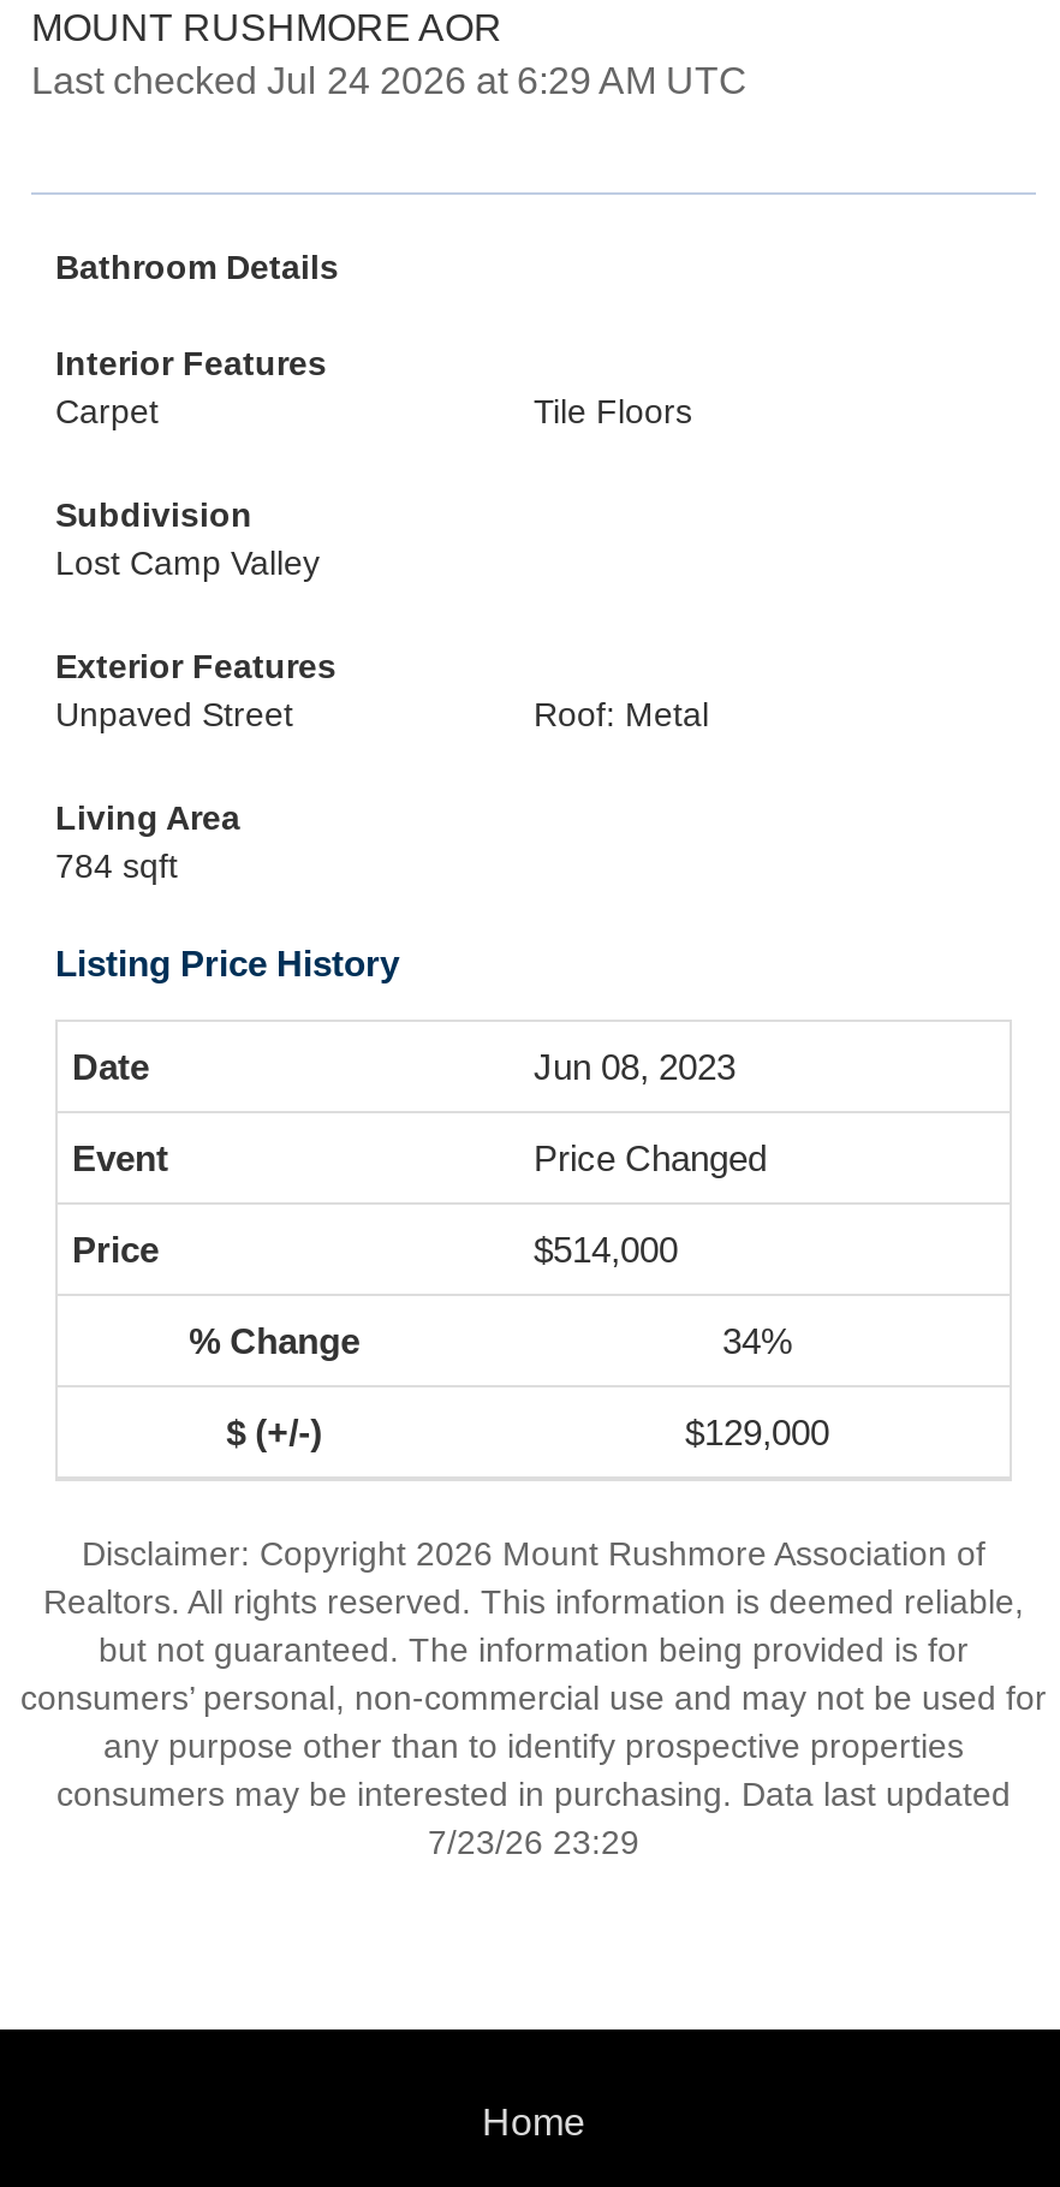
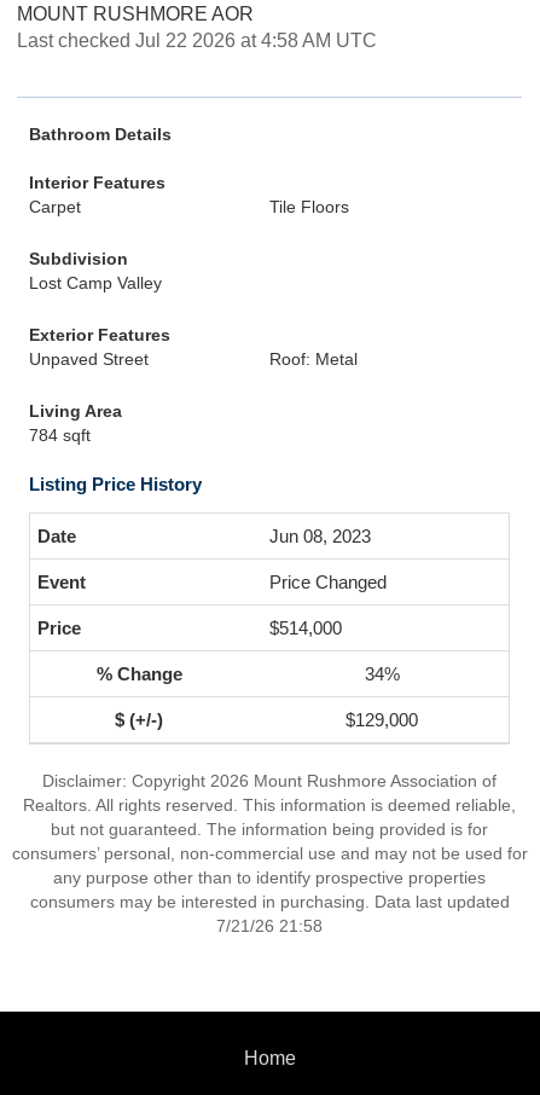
[31,60,748,101] Last checked Jul 24 2026 at 6:29 AM UTC -> [17,30,377,51] Last checked Jul 22 2026 at 4:58 AM UTC
[428,1823,639,1861] 7/23/26 23:29 -> [216,916,323,935] 7/21/26 21:58

